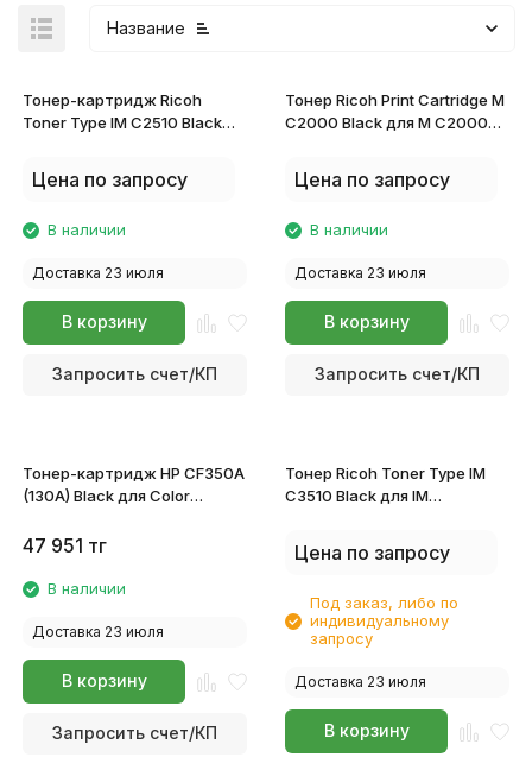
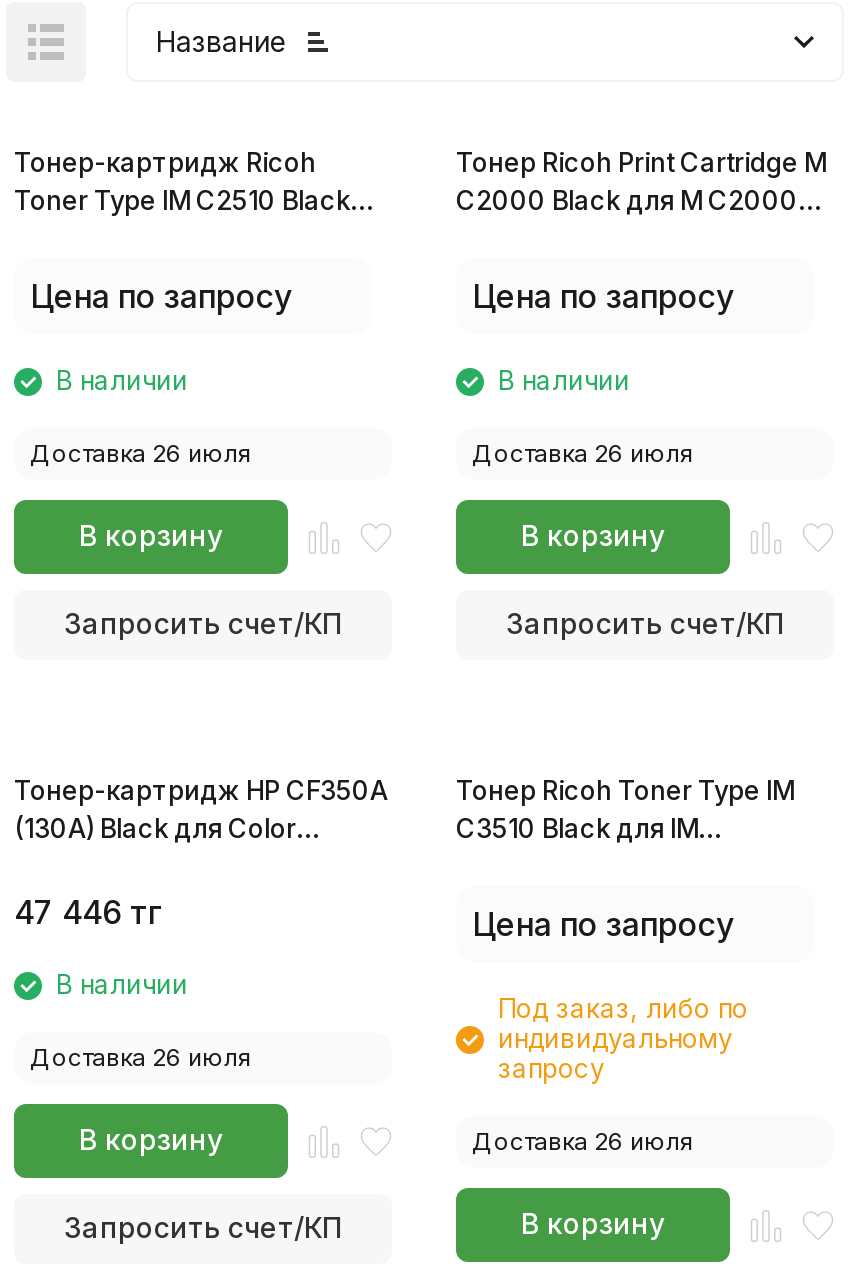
[32,264,164,282] Доставка 23 июля -> [30,438,252,468] Доставка 26 июля
[294,264,426,282] Доставка 23 июля -> [472,438,694,468] Доставка 26 июля
[23,534,107,557] 47 951 тг -> [14,892,162,932] 47 446 тг
[32,623,164,641] Доставка 23 июля -> [30,1042,252,1072] Доставка 26 июля
[294,673,426,690] Доставка 23 июля -> [472,1126,694,1156] Доставка 26 июля

